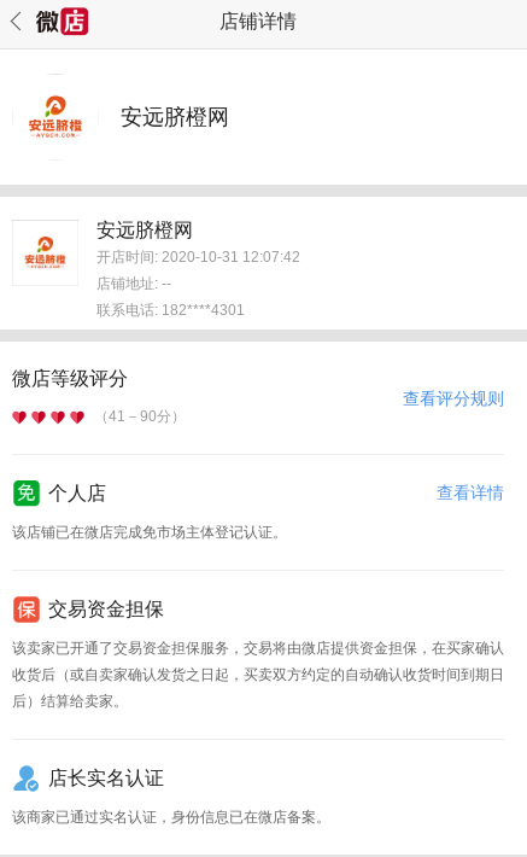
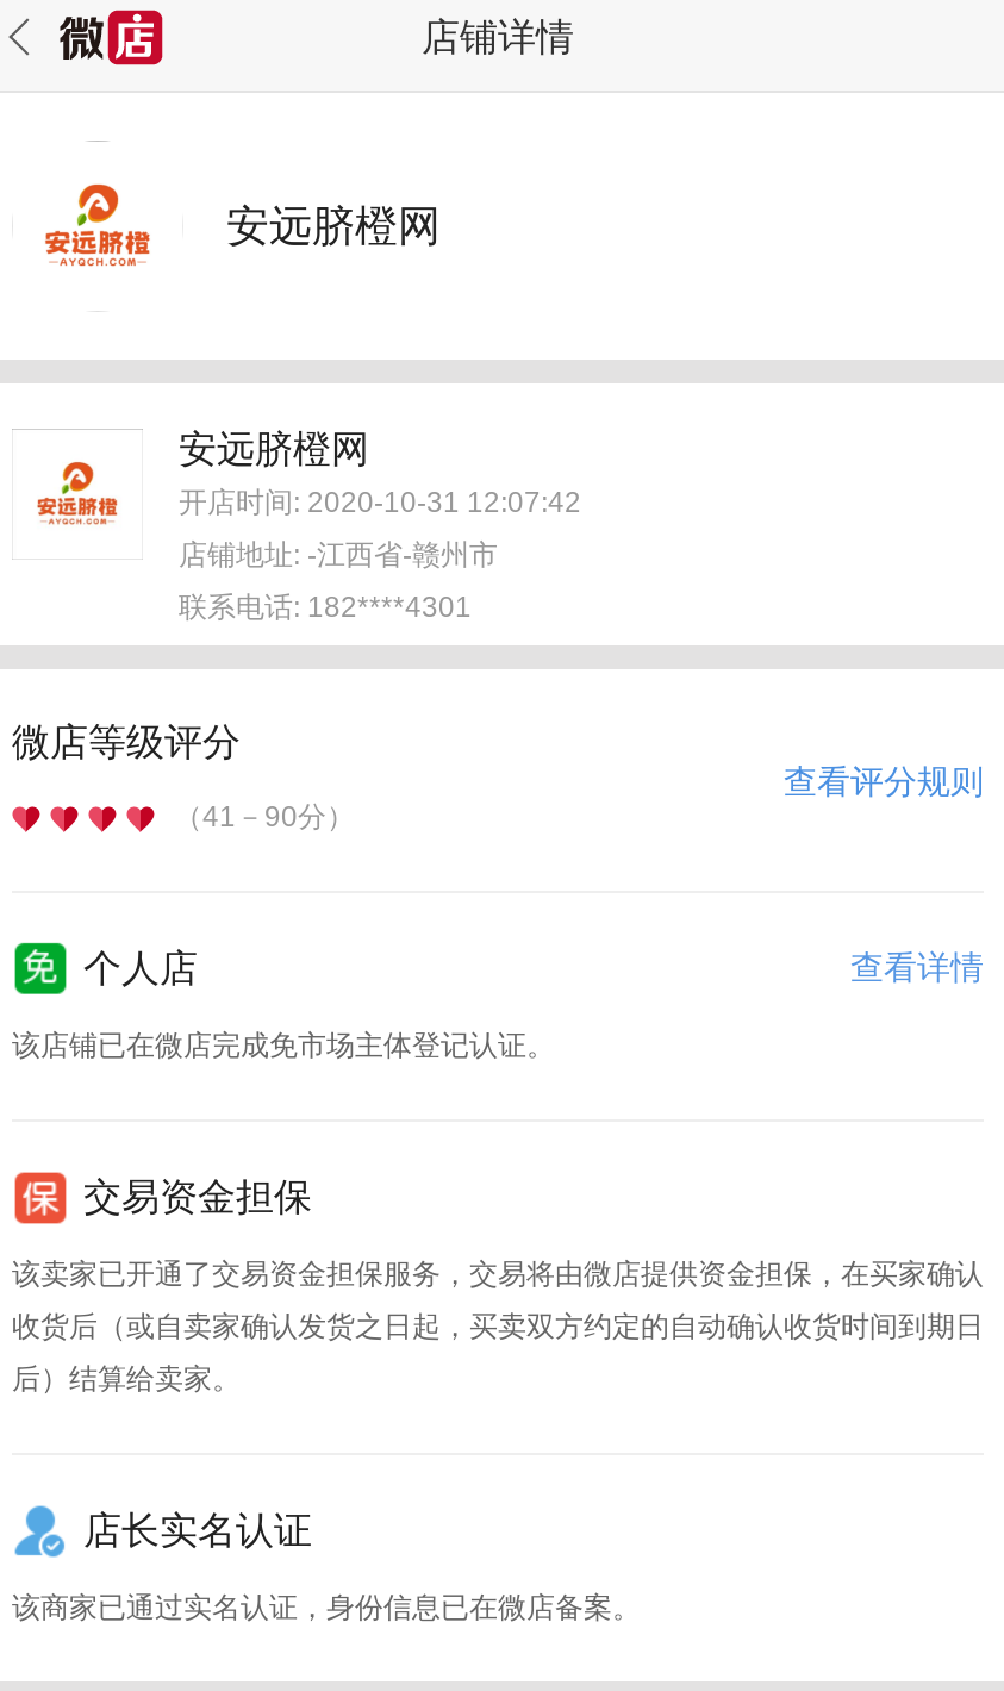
[96,275,171,292] 店铺地址: -- -> [179,538,498,572] 店铺地址: -江西省-赣州市

